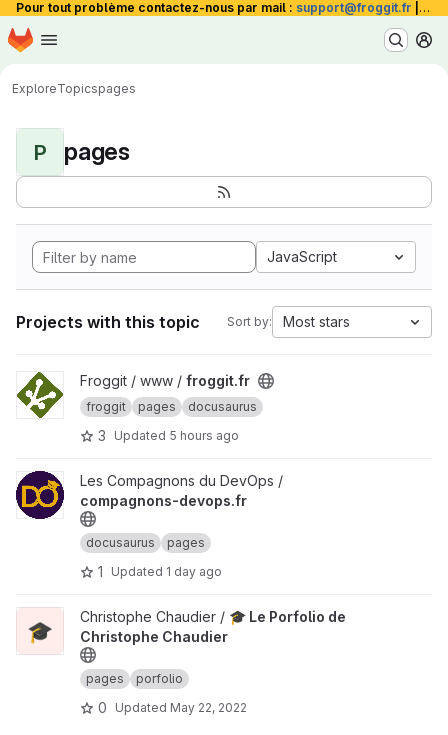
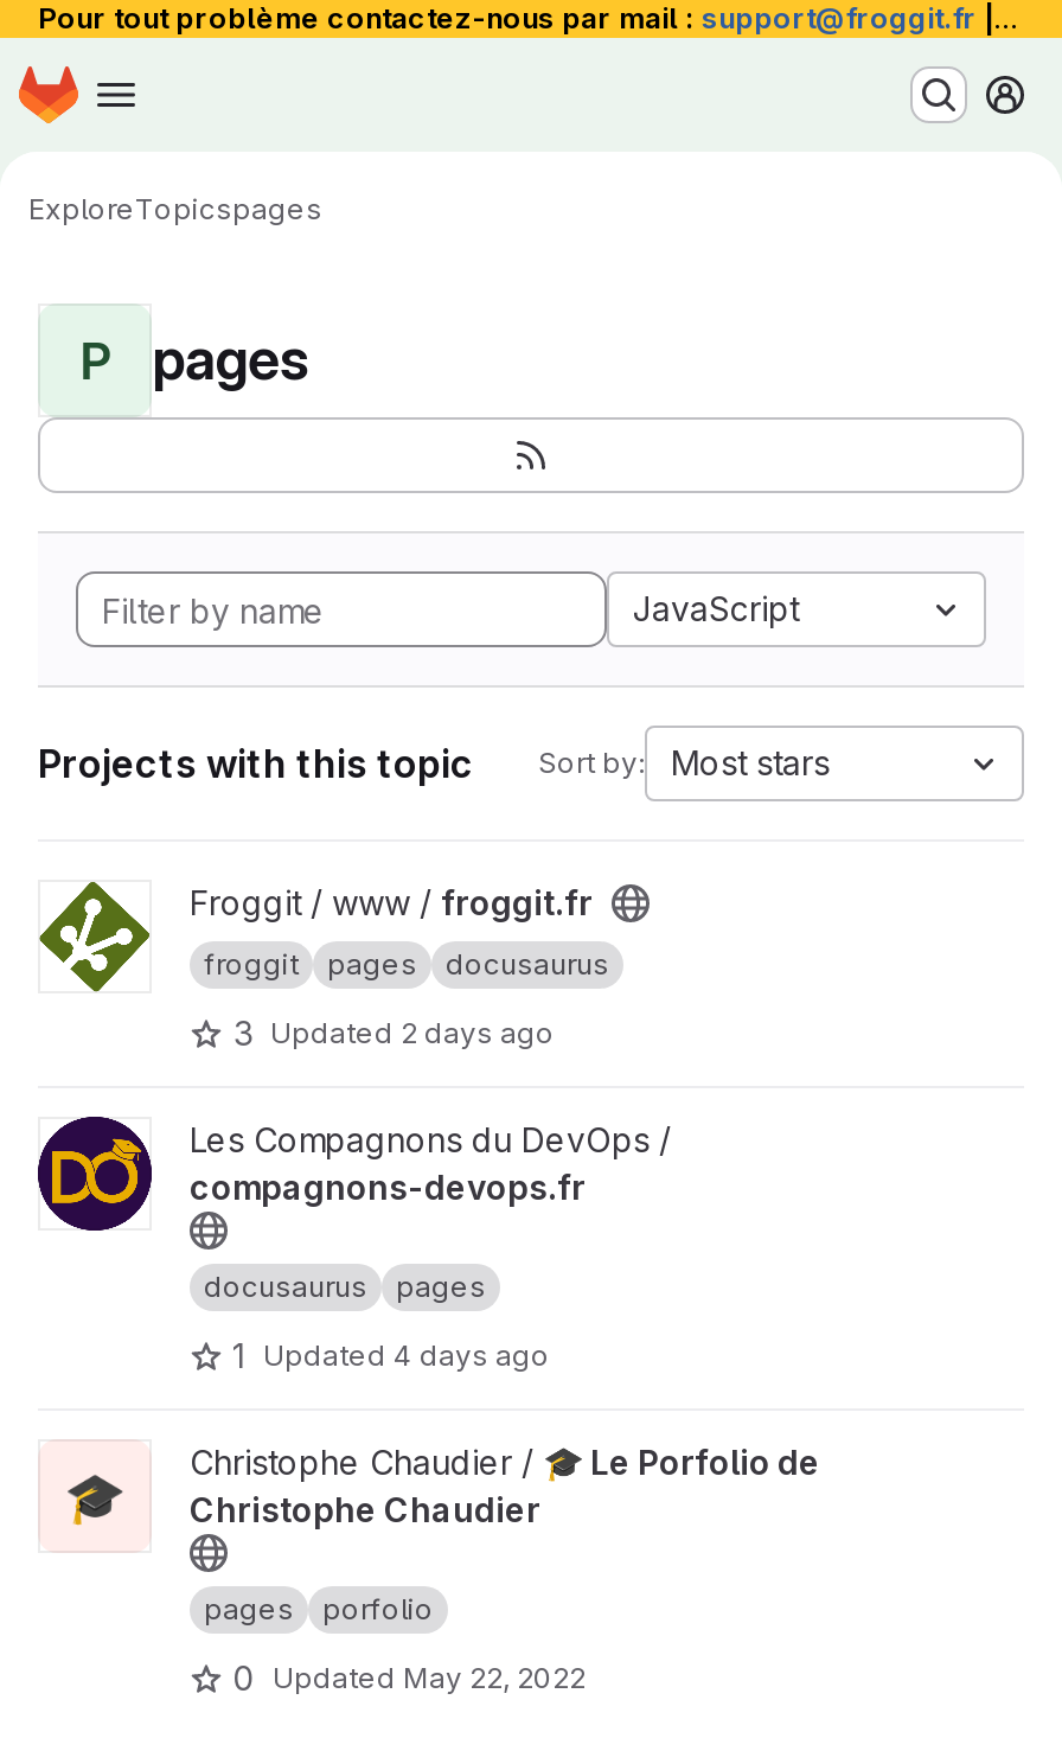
[98,427,239,444] 3 Updated 5 hours ago -> [232,1012,555,1053] 3 Updated 2 days ago
[98,563,222,580] 1 Updated 1 day ago -> [232,1335,550,1375] 1 Updated 4 days ago

